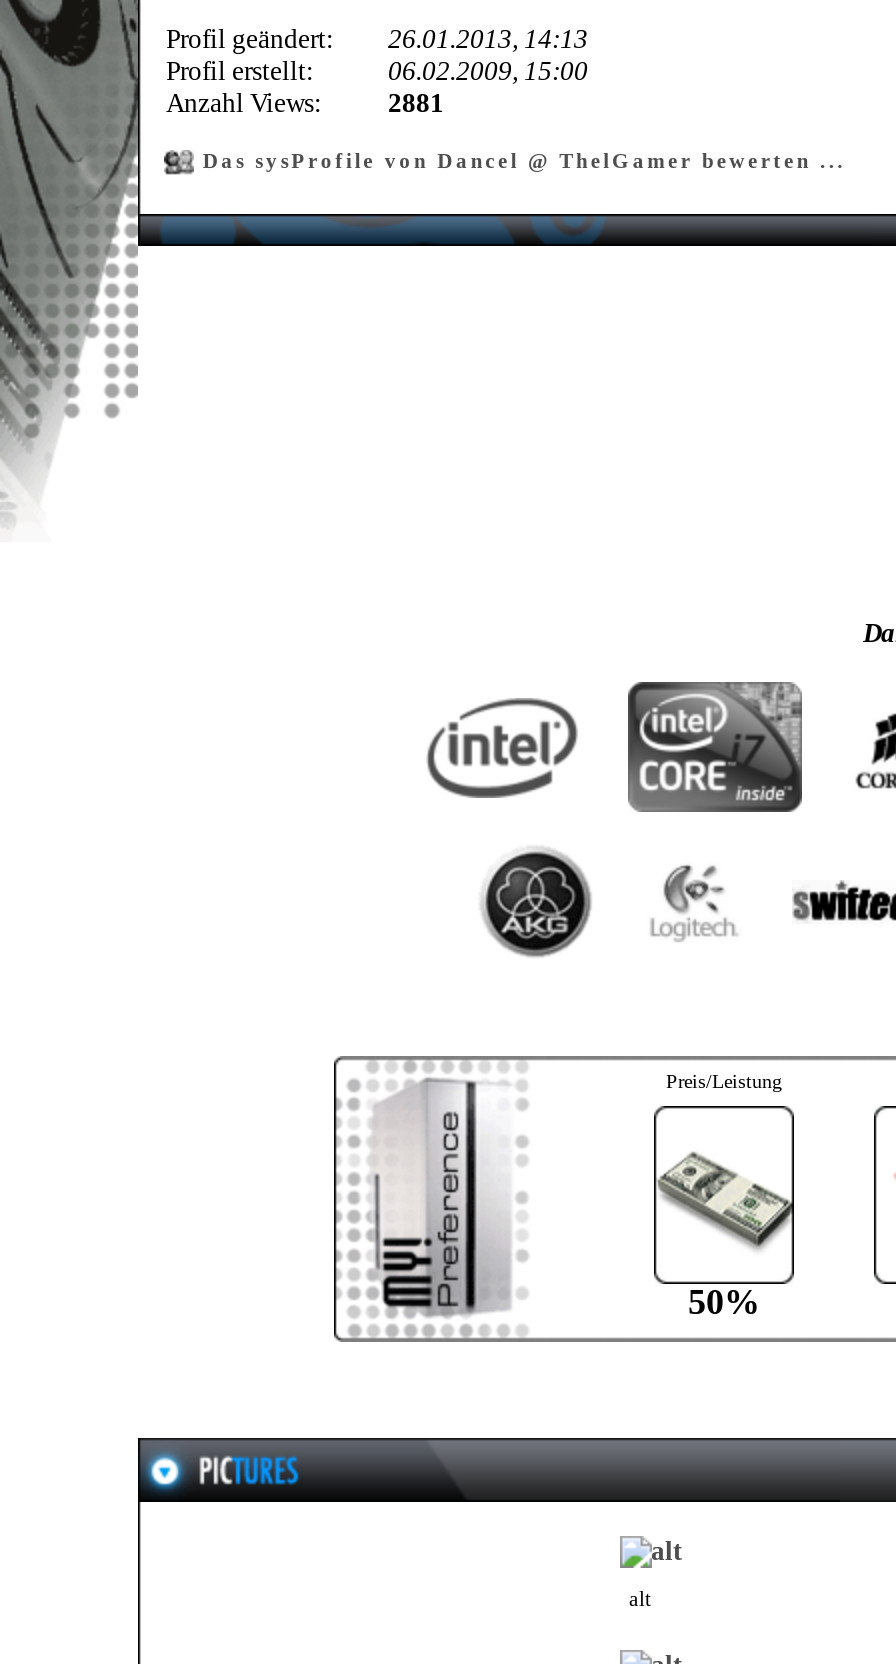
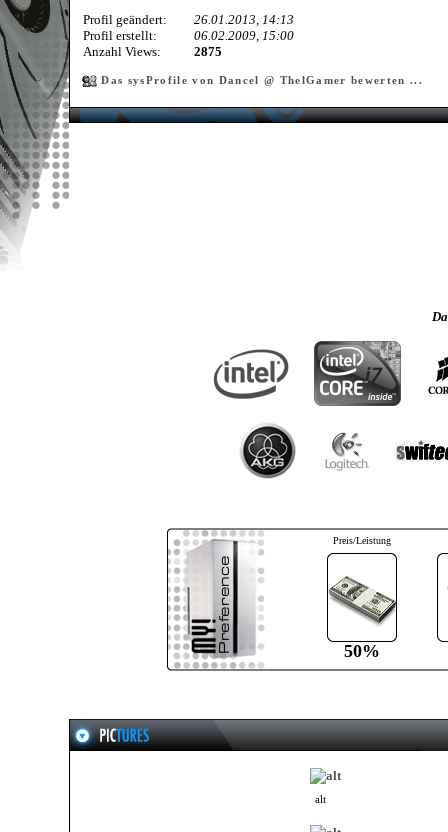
[388,88,444,118] 2881 -> [194,44,222,59] 2875

